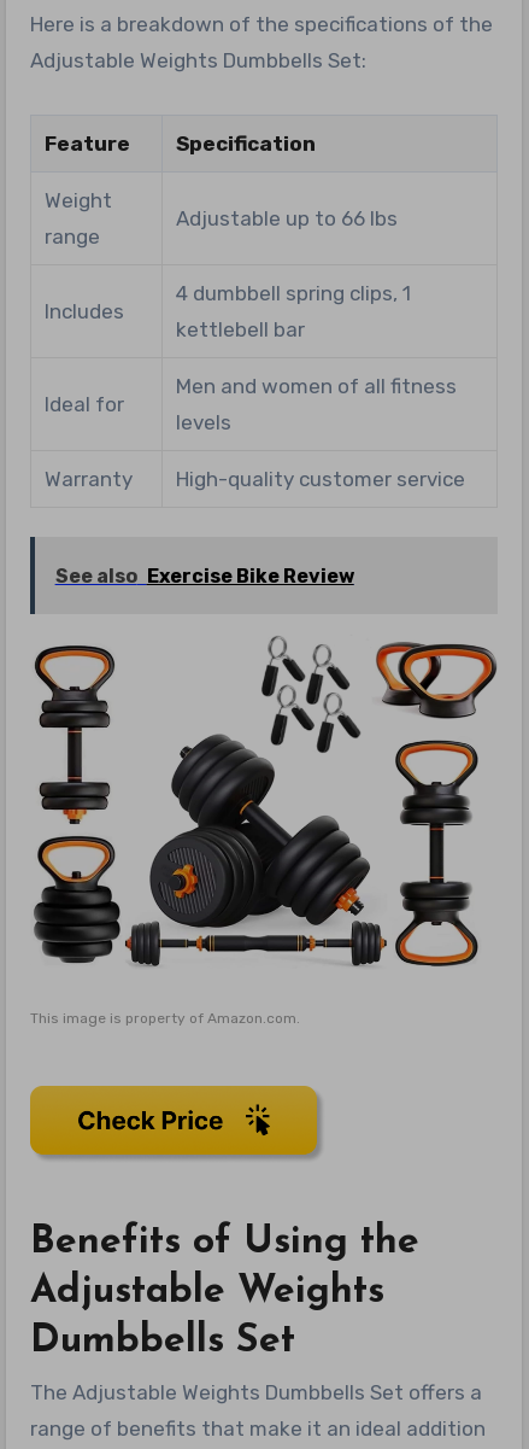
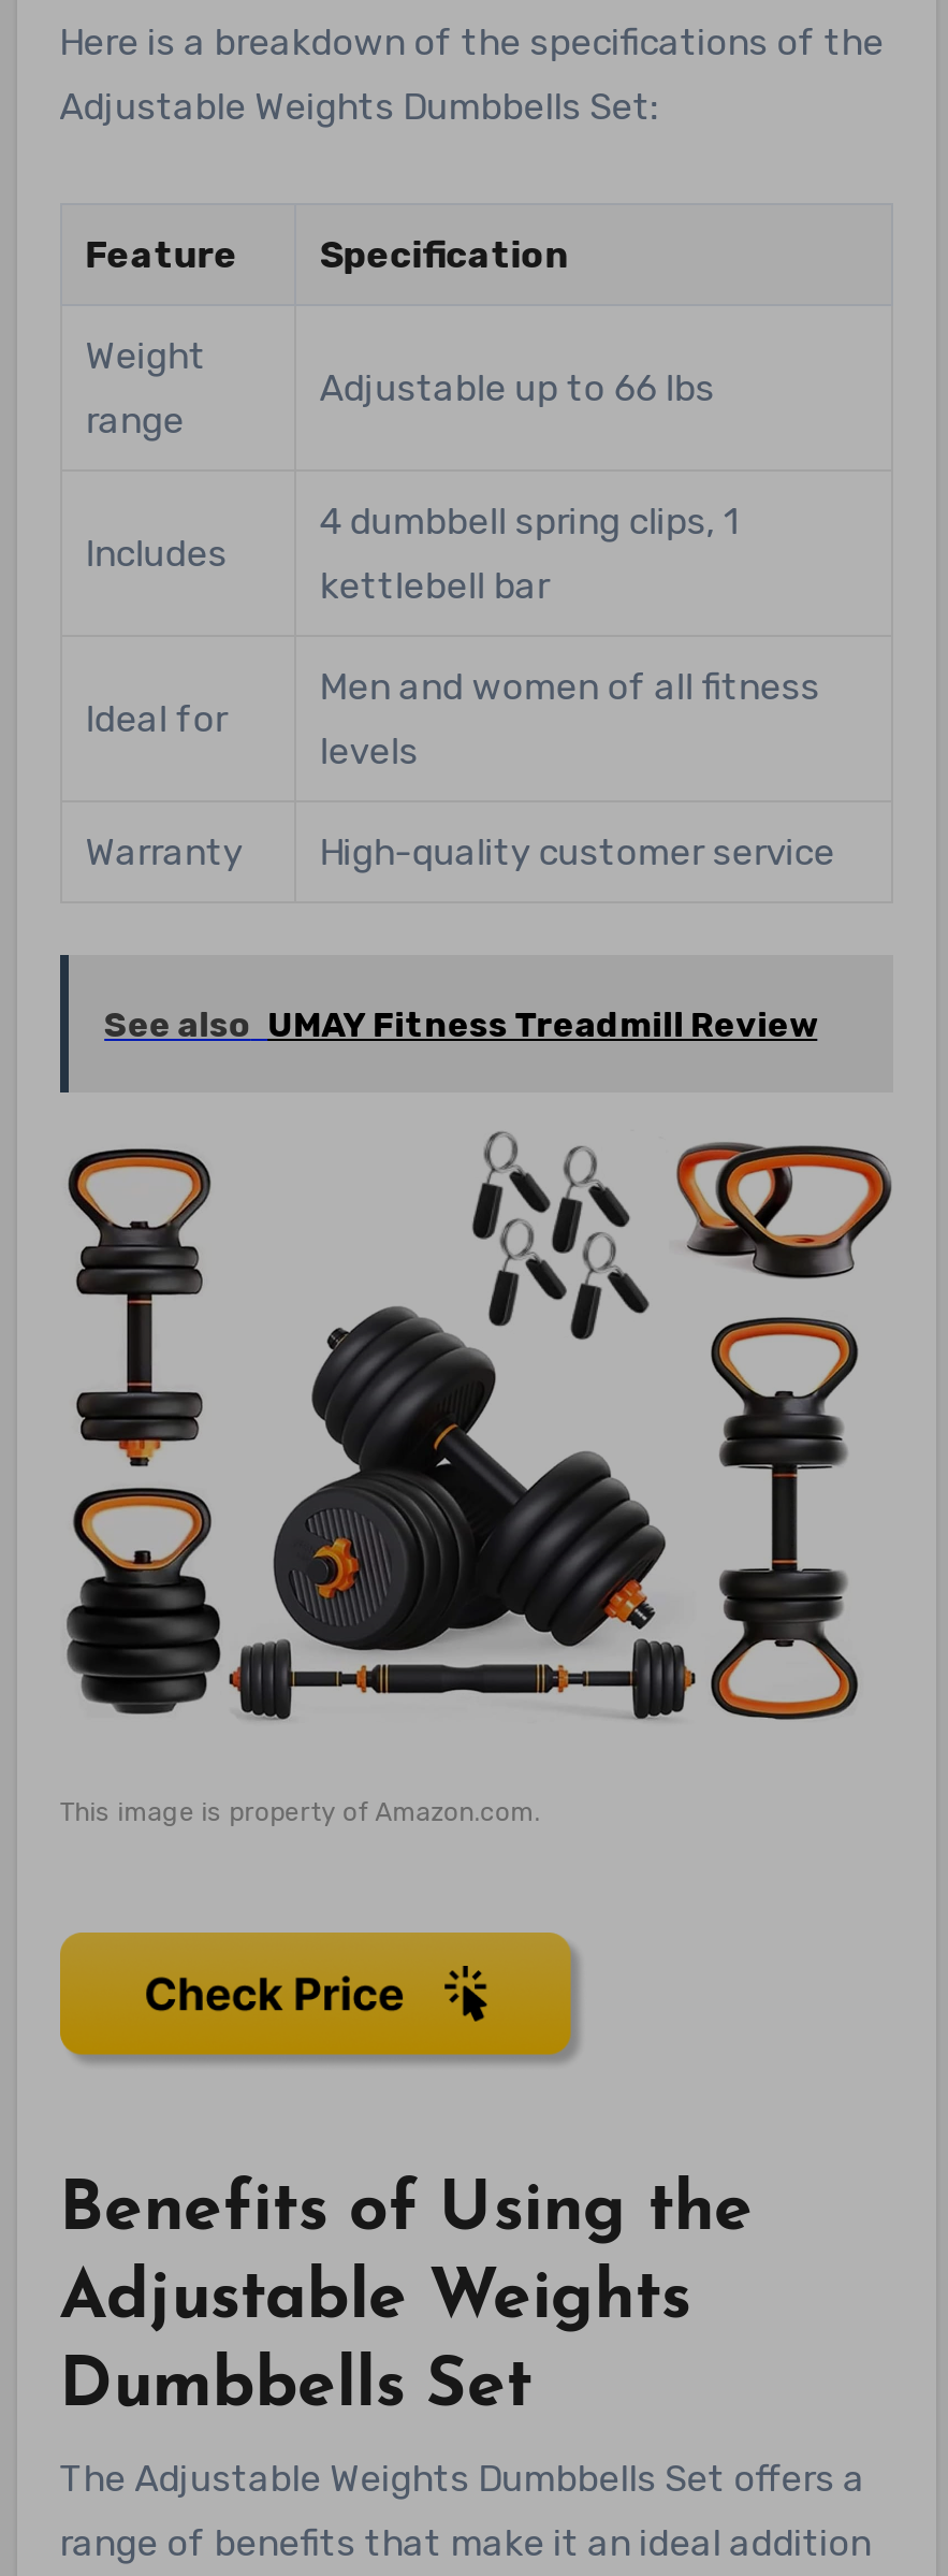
[55,564,354,587] See also Exercise Bike Review -> [104,1003,817,1044] See also UMAY Fitness Treadmill Review

